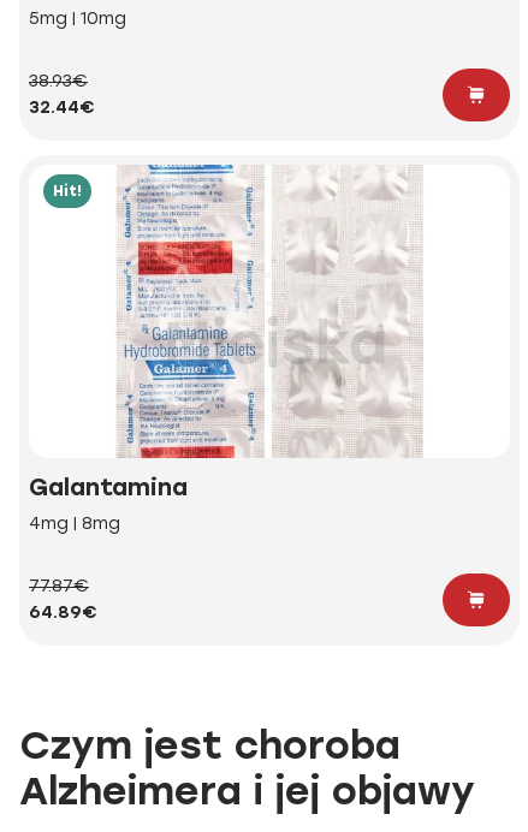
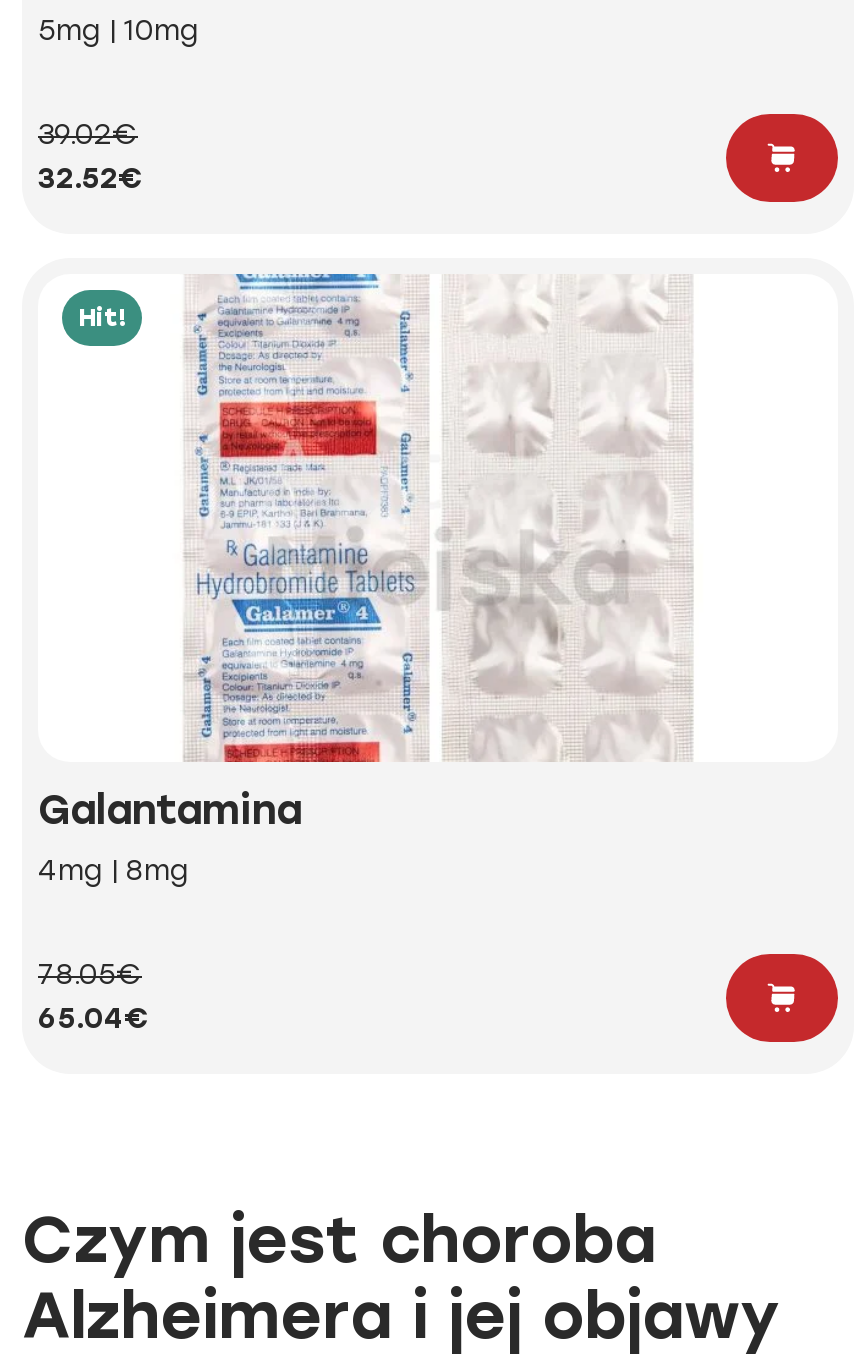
[29,71,88,91] 38.93€ -> [38,118,138,152] 39.02€
[29,97,95,118] 32.44€ -> [38,162,144,196] 32.52€
[29,576,89,596] 77.87€ -> [38,958,142,992] 78.05€
[29,602,97,623] 64.89€ -> [38,1002,150,1036] 65.04€

